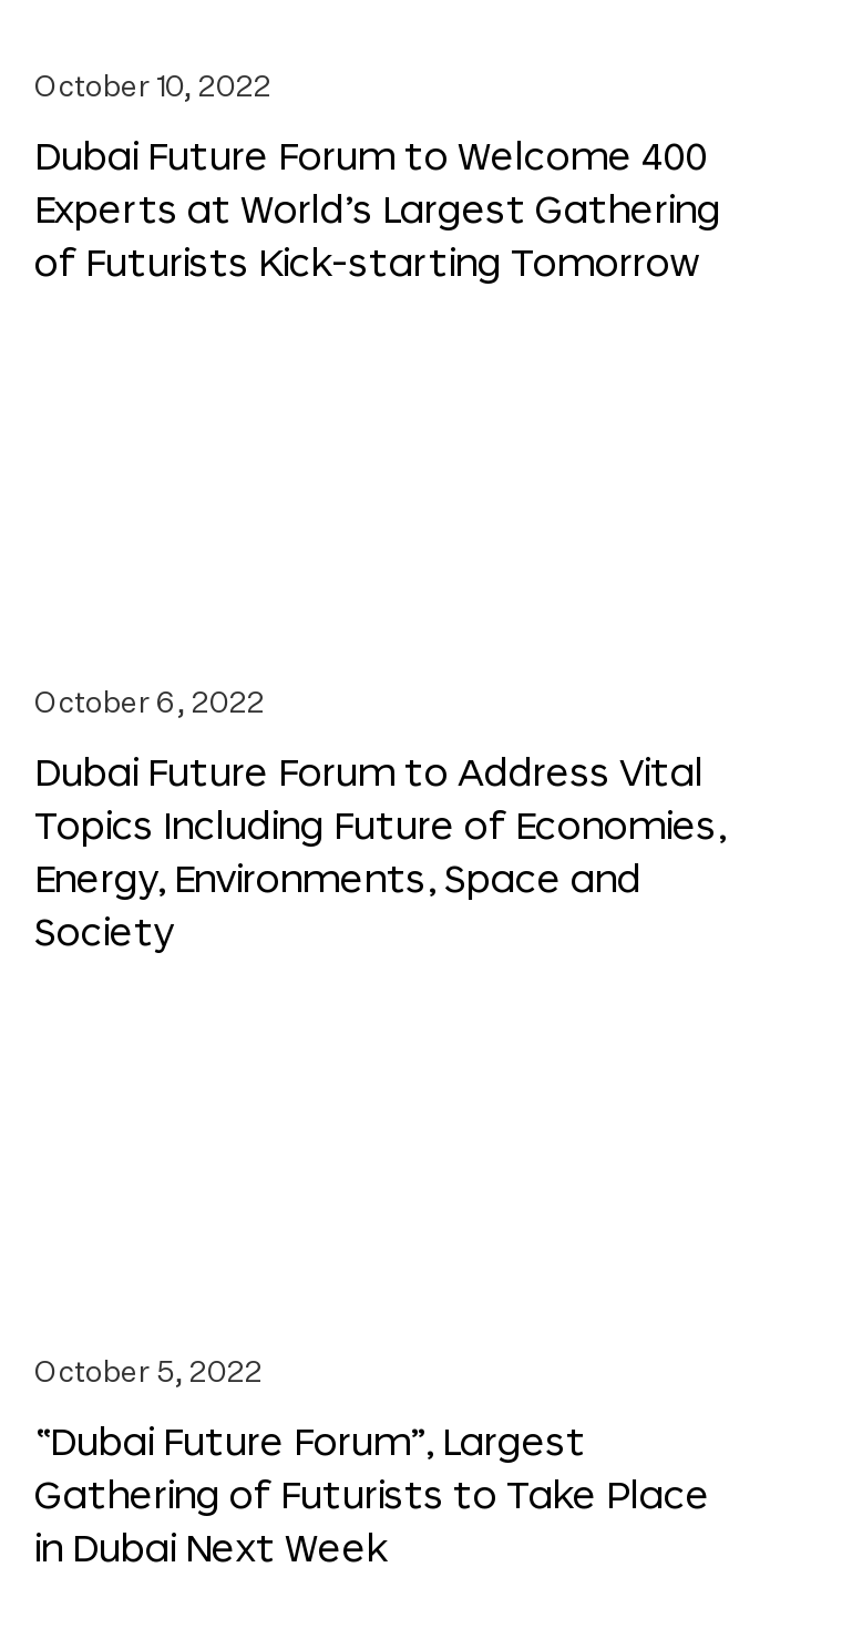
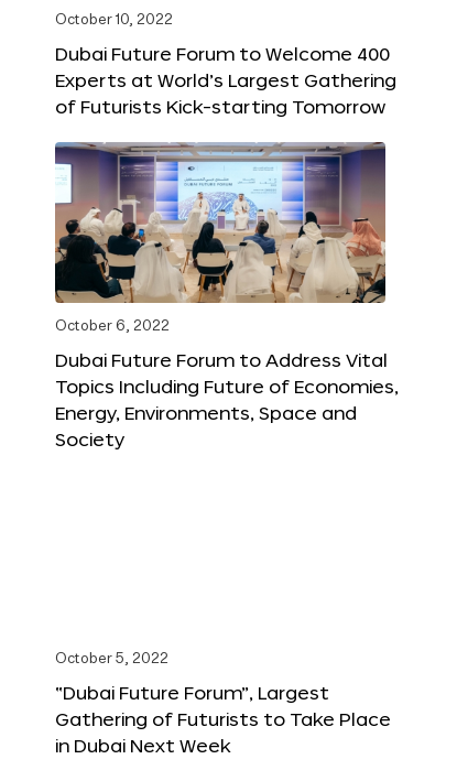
none -> [54,141,387,304] [image]

